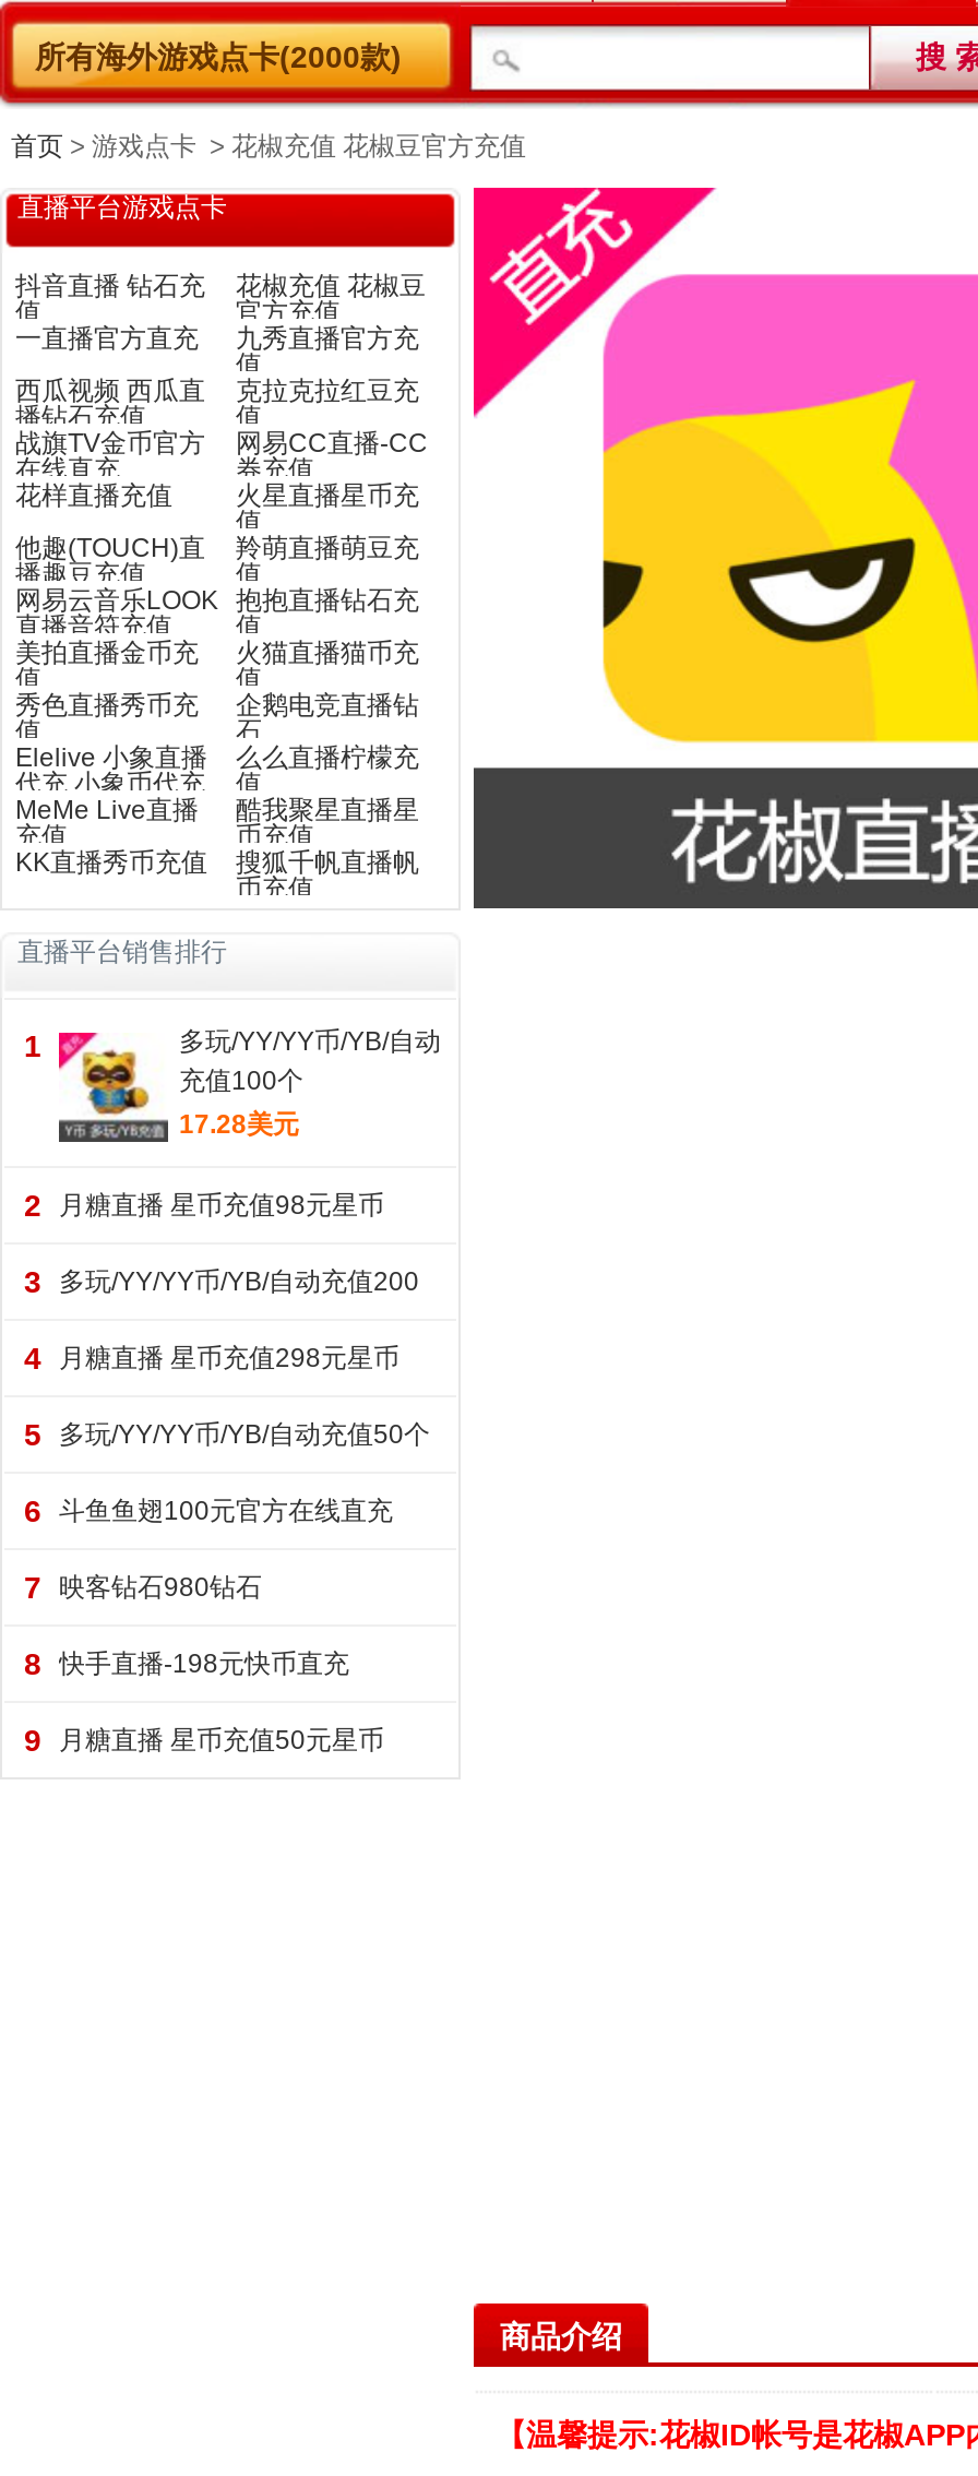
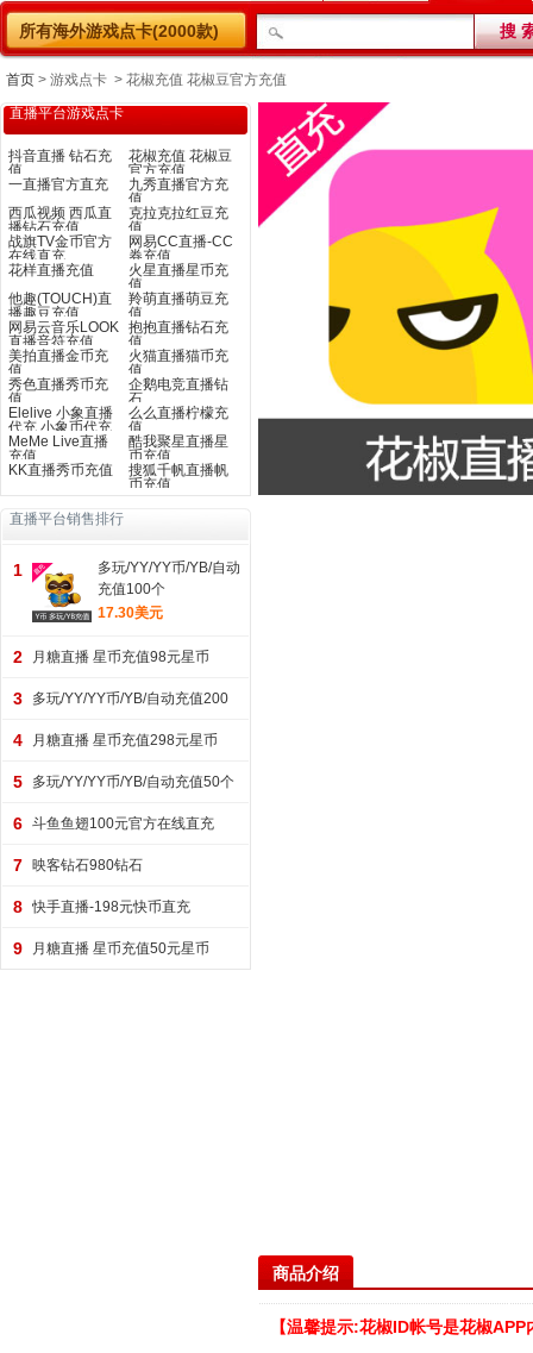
[179,1109,299,1140] 17.28美元 -> [98,605,163,621] 17.30美元

